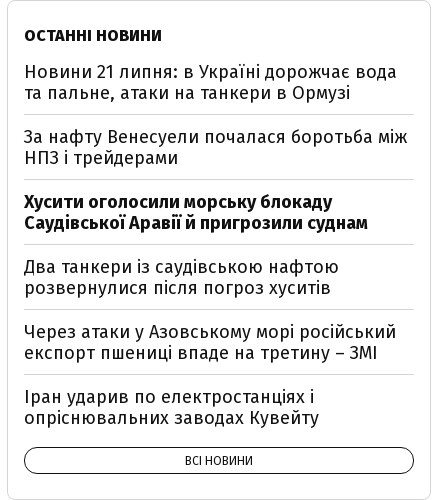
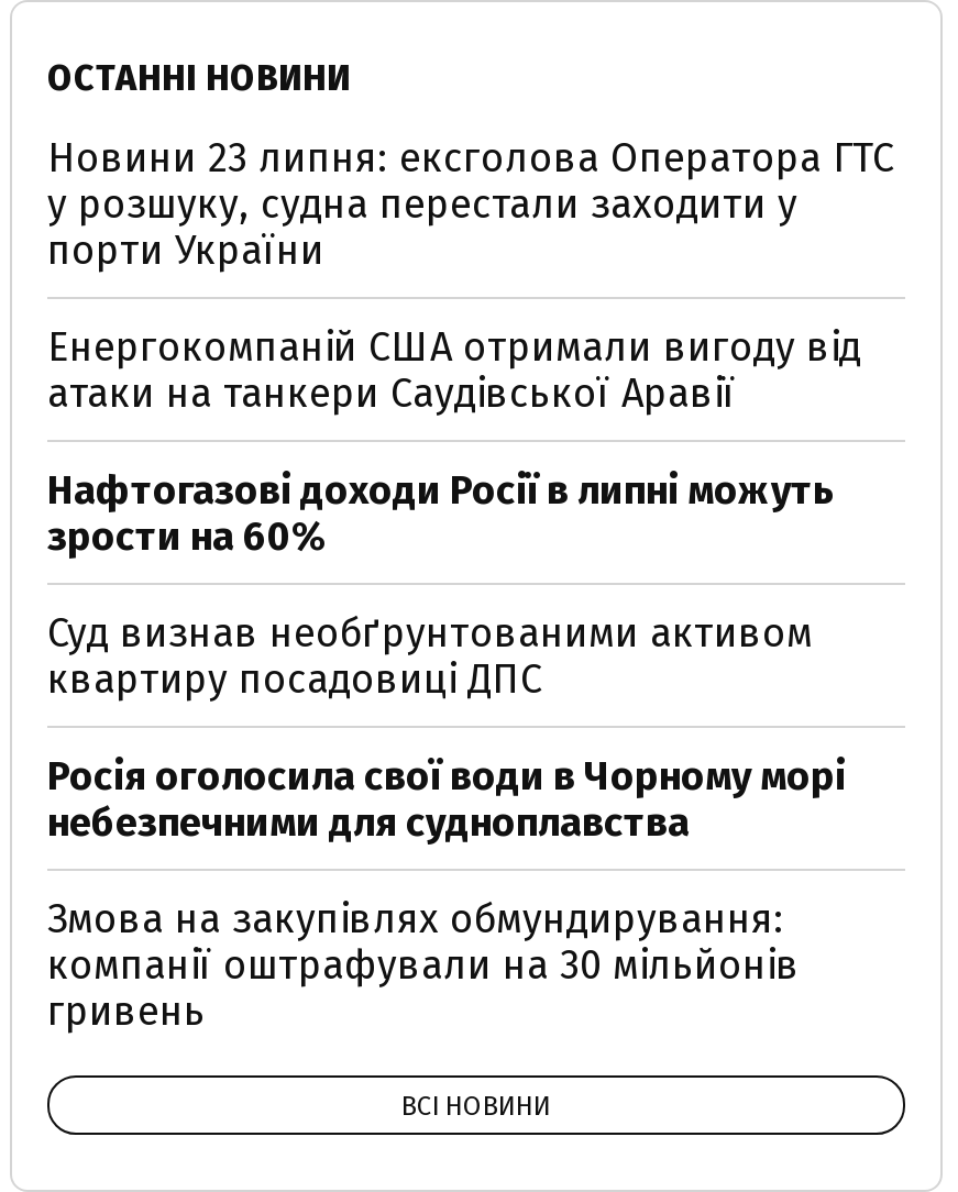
[24,61,397,104] Новини 21 липня: в Україні дорожчає вода | та пальне, атаки на танкери в Ормузі -> [47,134,894,275] Новини 23 липня: ексголова Оператора ГТС | у розшуку, судна перестали заходити у | порти України
[24,126,407,169] За нафту Венесуели почалася боротьба між | НПЗ і трейдерами -> [47,323,861,418] Енергокомпаній США отримали вигоду від | атаки на танкери Саудівської Аравії
[24,191,368,234] Хусити оголосили морську блокаду | Саудівської Аравії й пригрозили суднам -> [47,466,835,561] Нафтогазові доходи Росії в липні можуть | зрости на 60%
[24,256,339,299] Два танкери із саудівською нафтою | розвернулися після погроз хуситів -> [47,609,813,704] Суд визнав необґрунтованими активом | квартиру посадовиці ДПС
[24,321,396,364] Через атаки у Азовському морі російський | експорт пшениці впаде на третину – ЗМІ -> [47,752,846,847] Росія оголосила свої води в Чорному морі | небезпечними для судноплавства
[24,386,319,429] Іран ударив по електростанціях і | опріснювальних заводах Кувейту -> [47,895,800,1036] Змова на закупівлях обмундирування: | компанії оштрафували на 30 мільйонів | гривень

